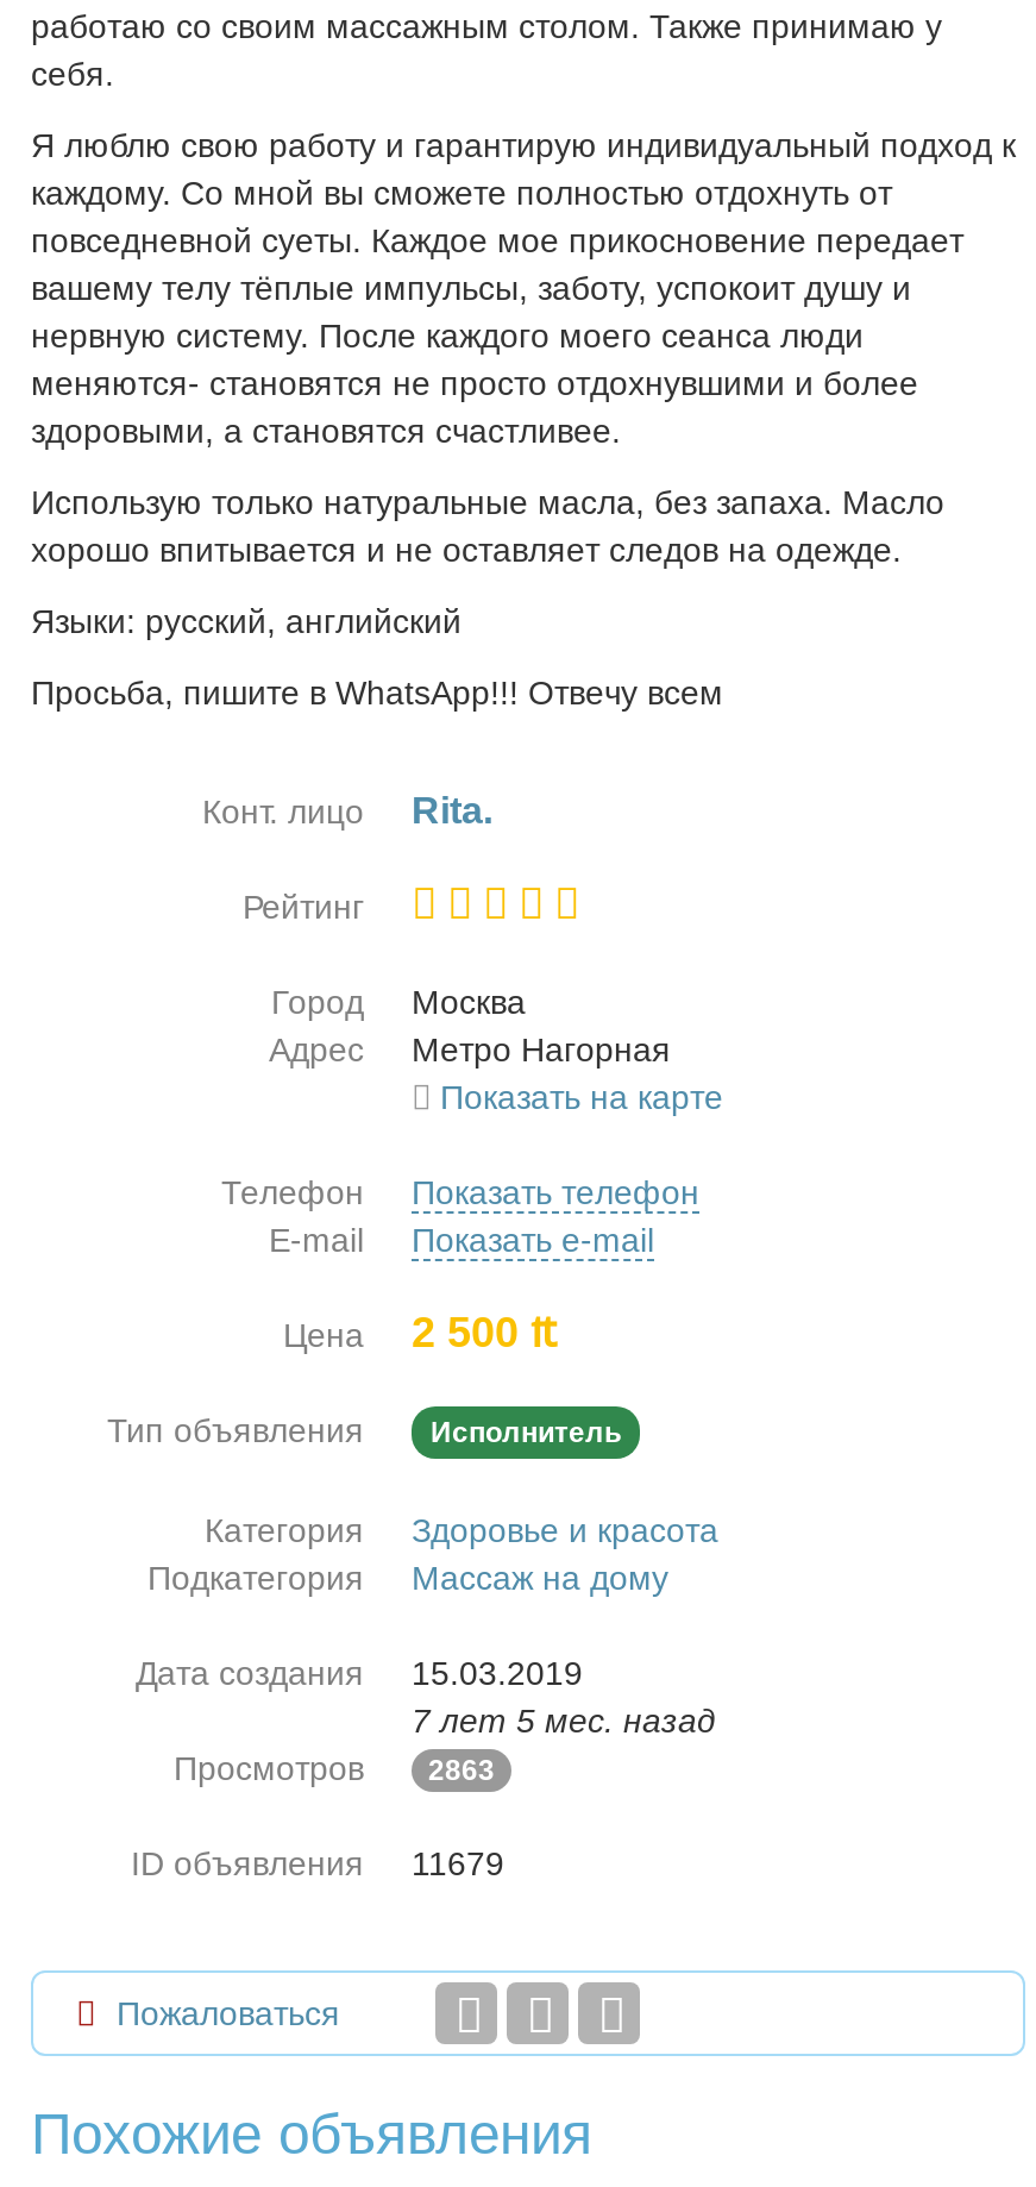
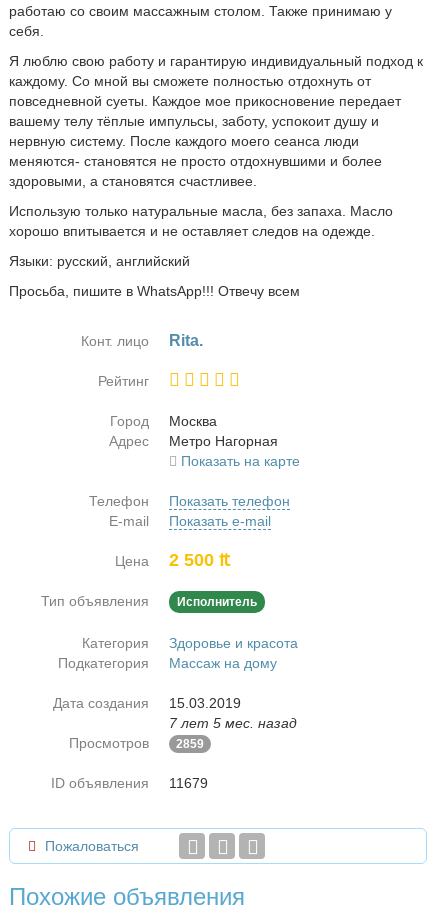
[174,1749,495,1787] Просмотров 2863 -> [69,735,204,751] Просмотров 2859

